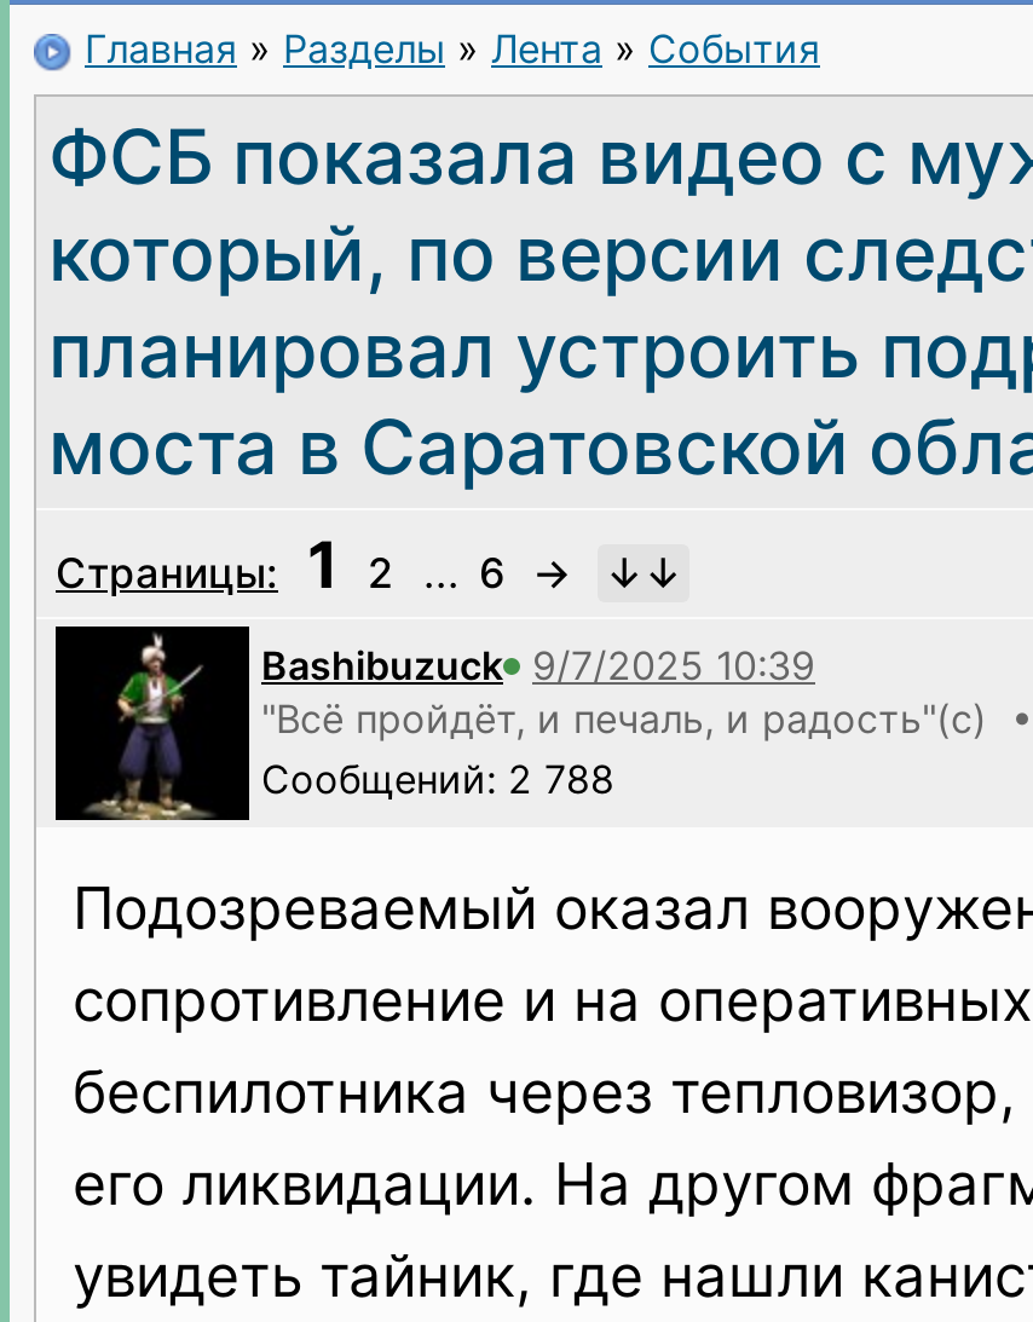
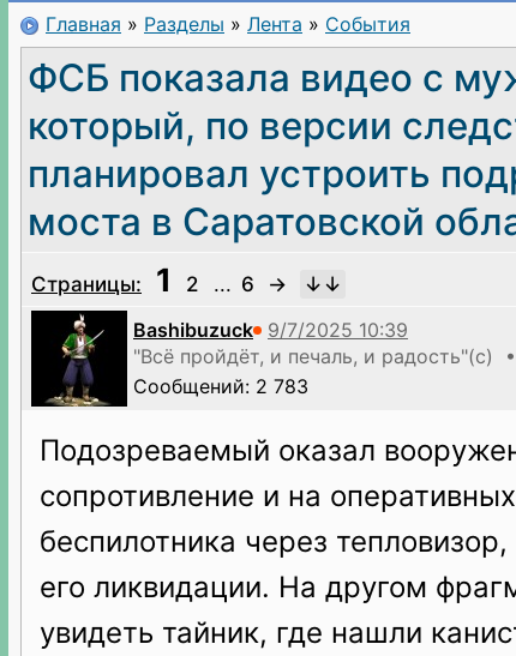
[261,755,614,803] Сообщений: 2 788 -> [133,374,308,398] Сообщений: 2 783

